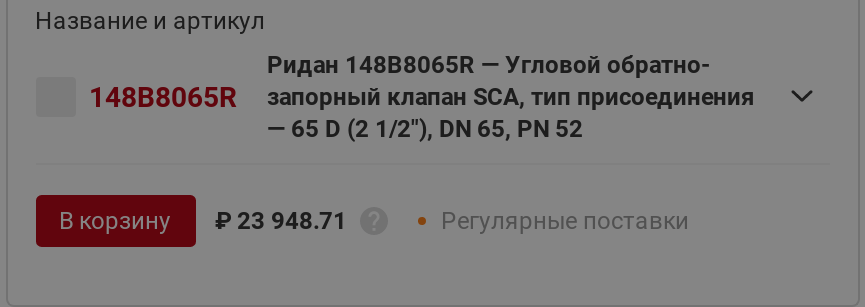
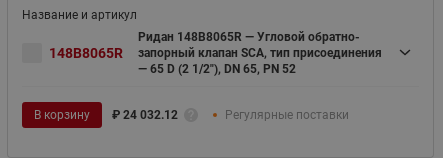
[59,206,347,234] В корзину ₽ 23 948.71 -> [33,107,177,121] В корзину ₽ 24 032.12

